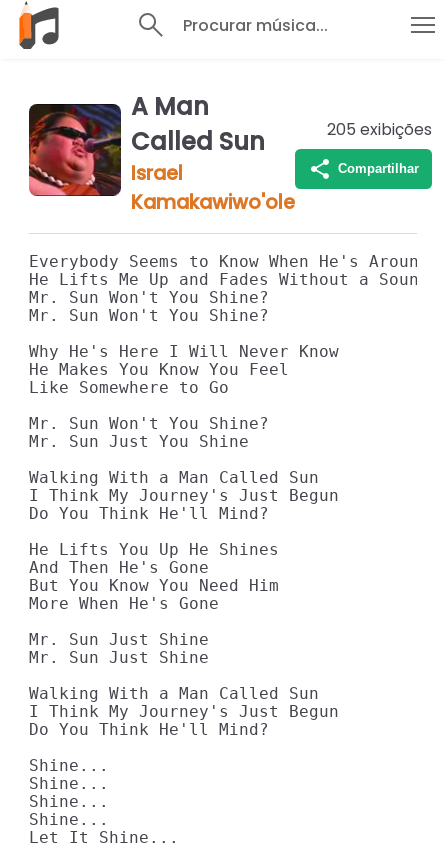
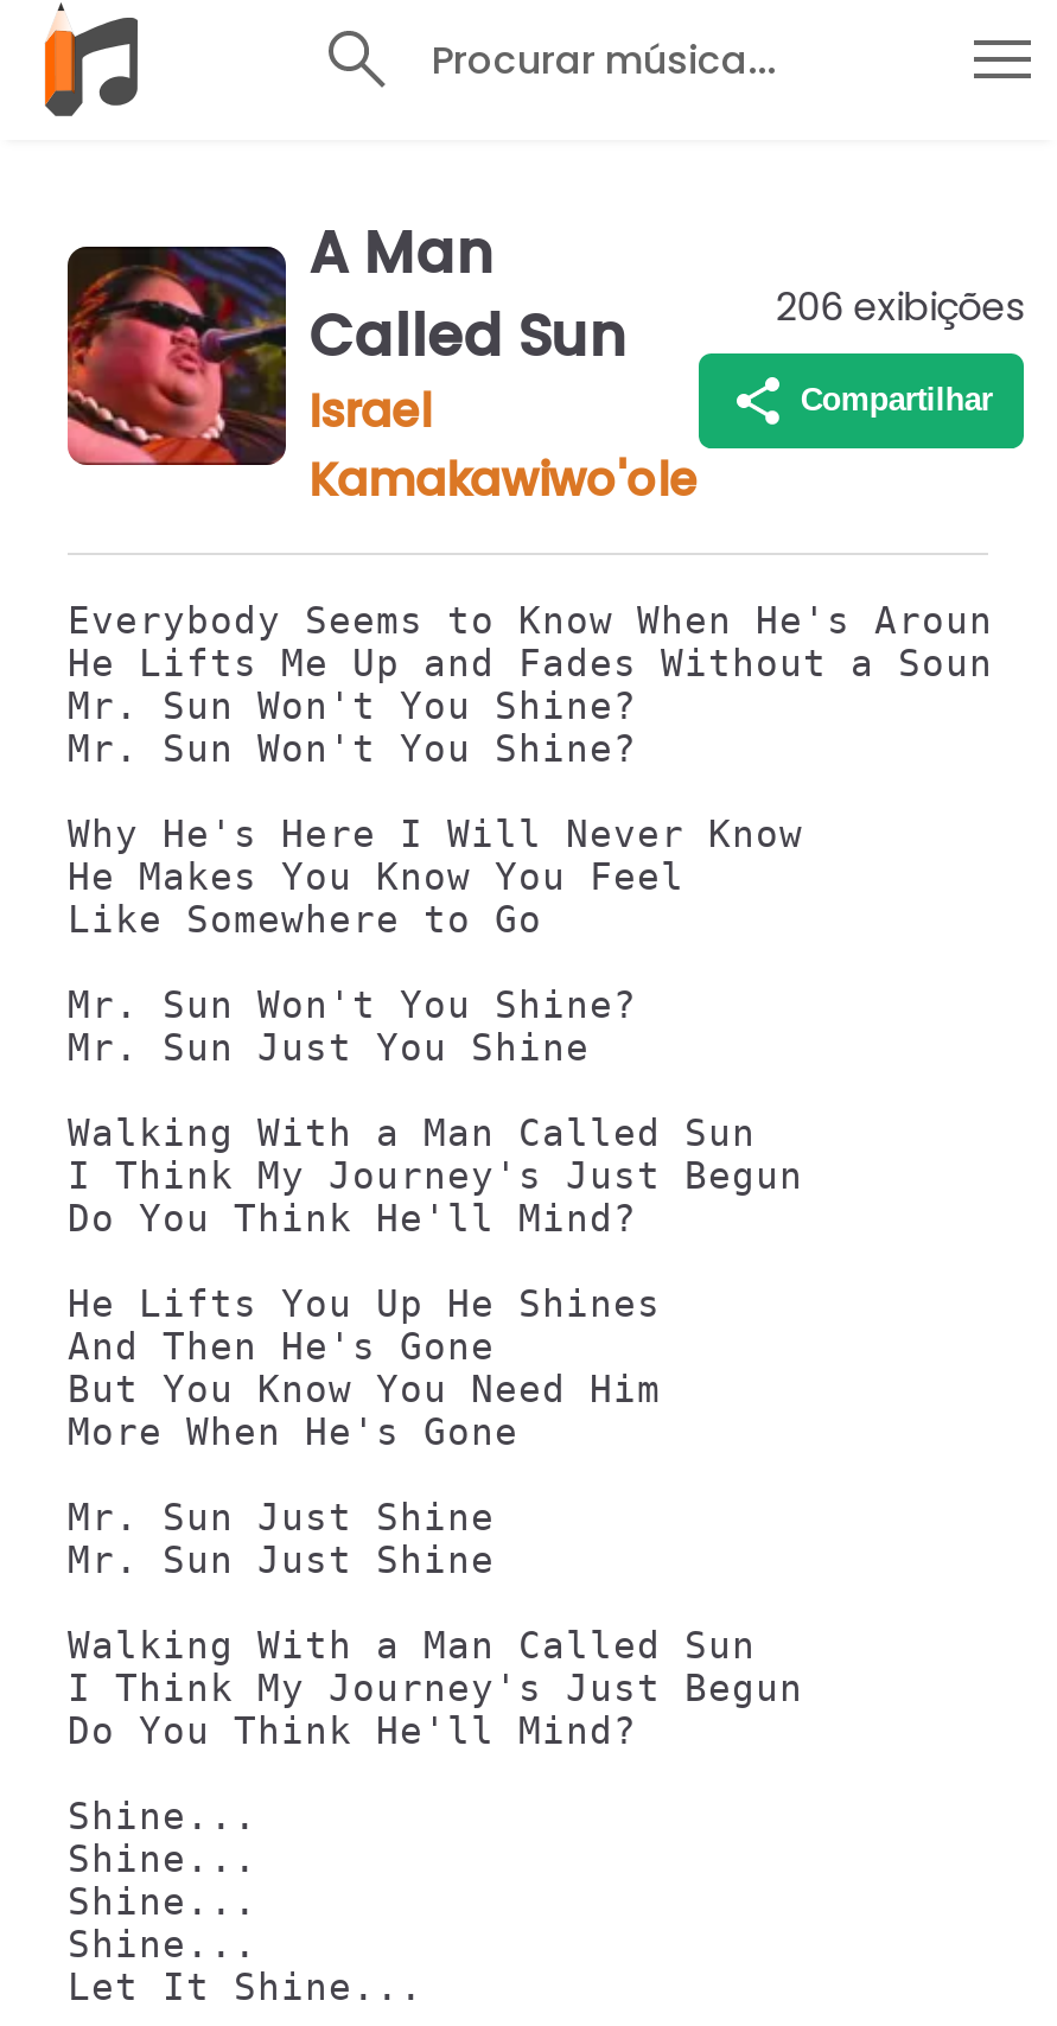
[327,118,432,141] 205 exibições -> [775,280,1024,335] 206 exibições

